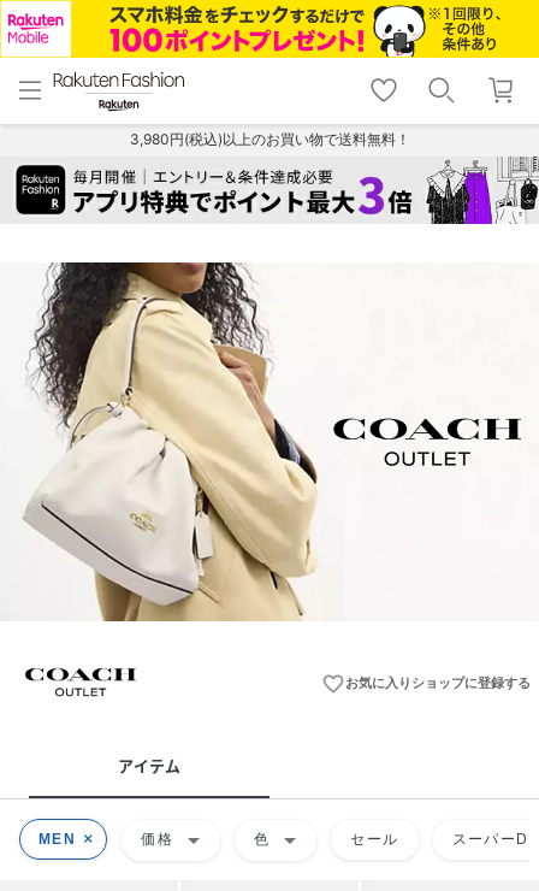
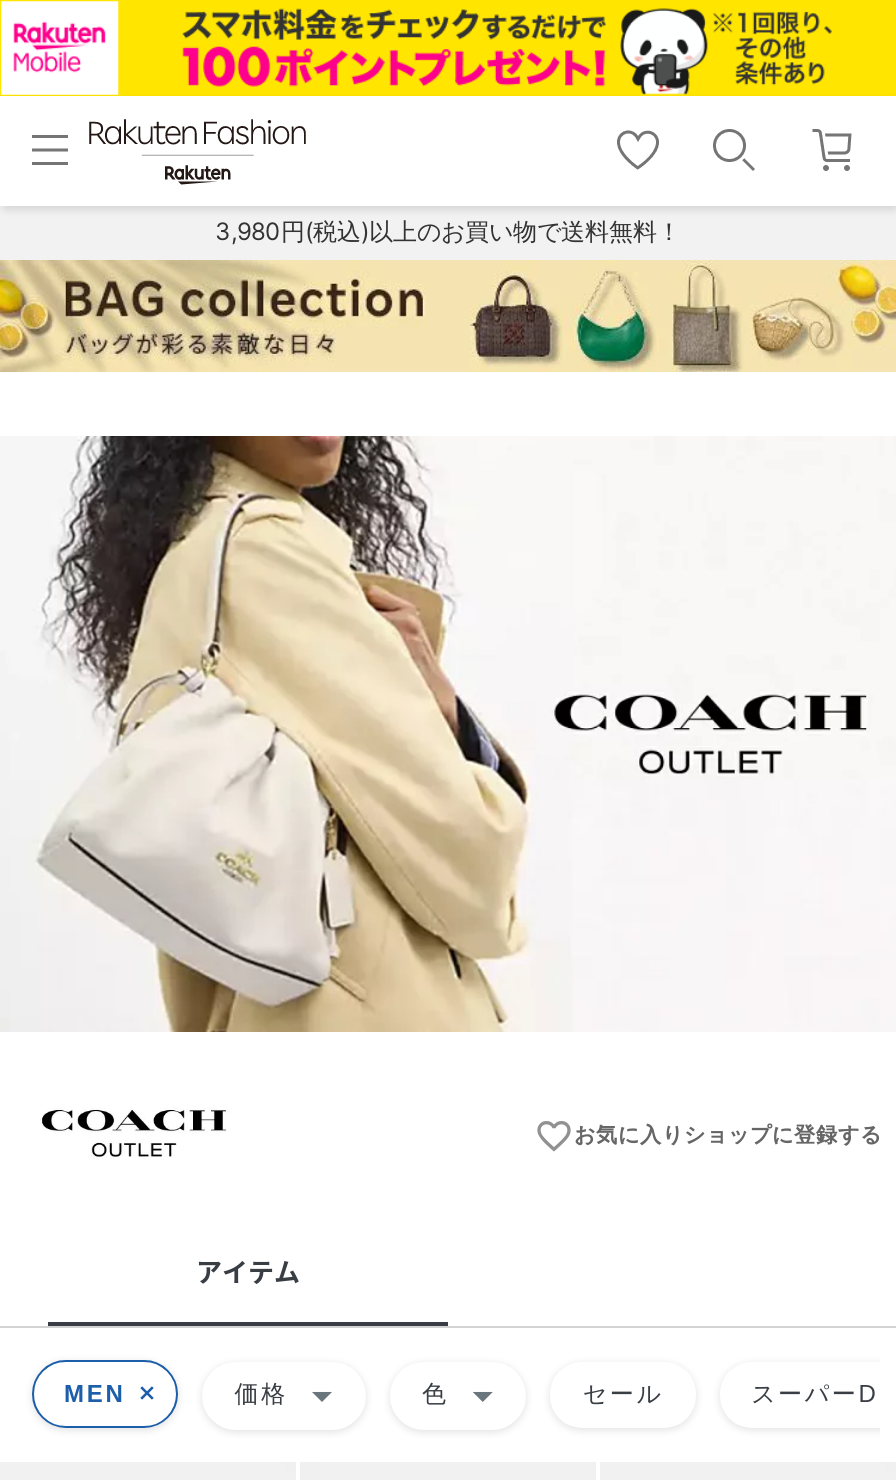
[4,155,535,225] [image] -> [6,260,890,372] [image]

